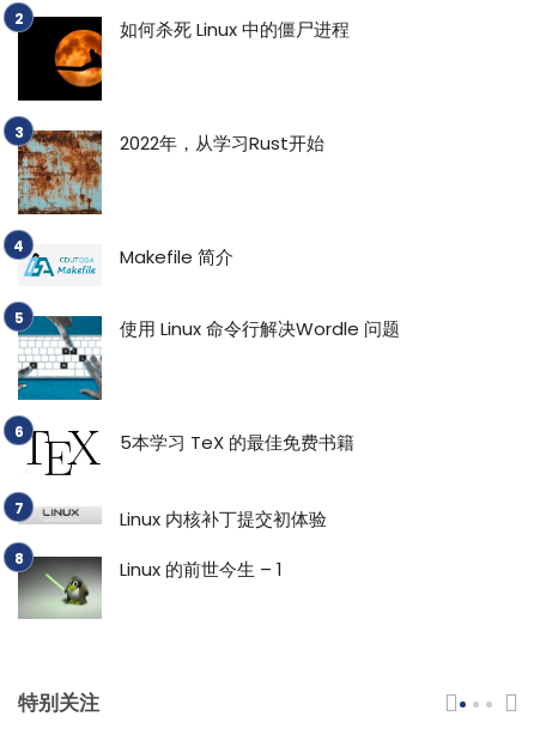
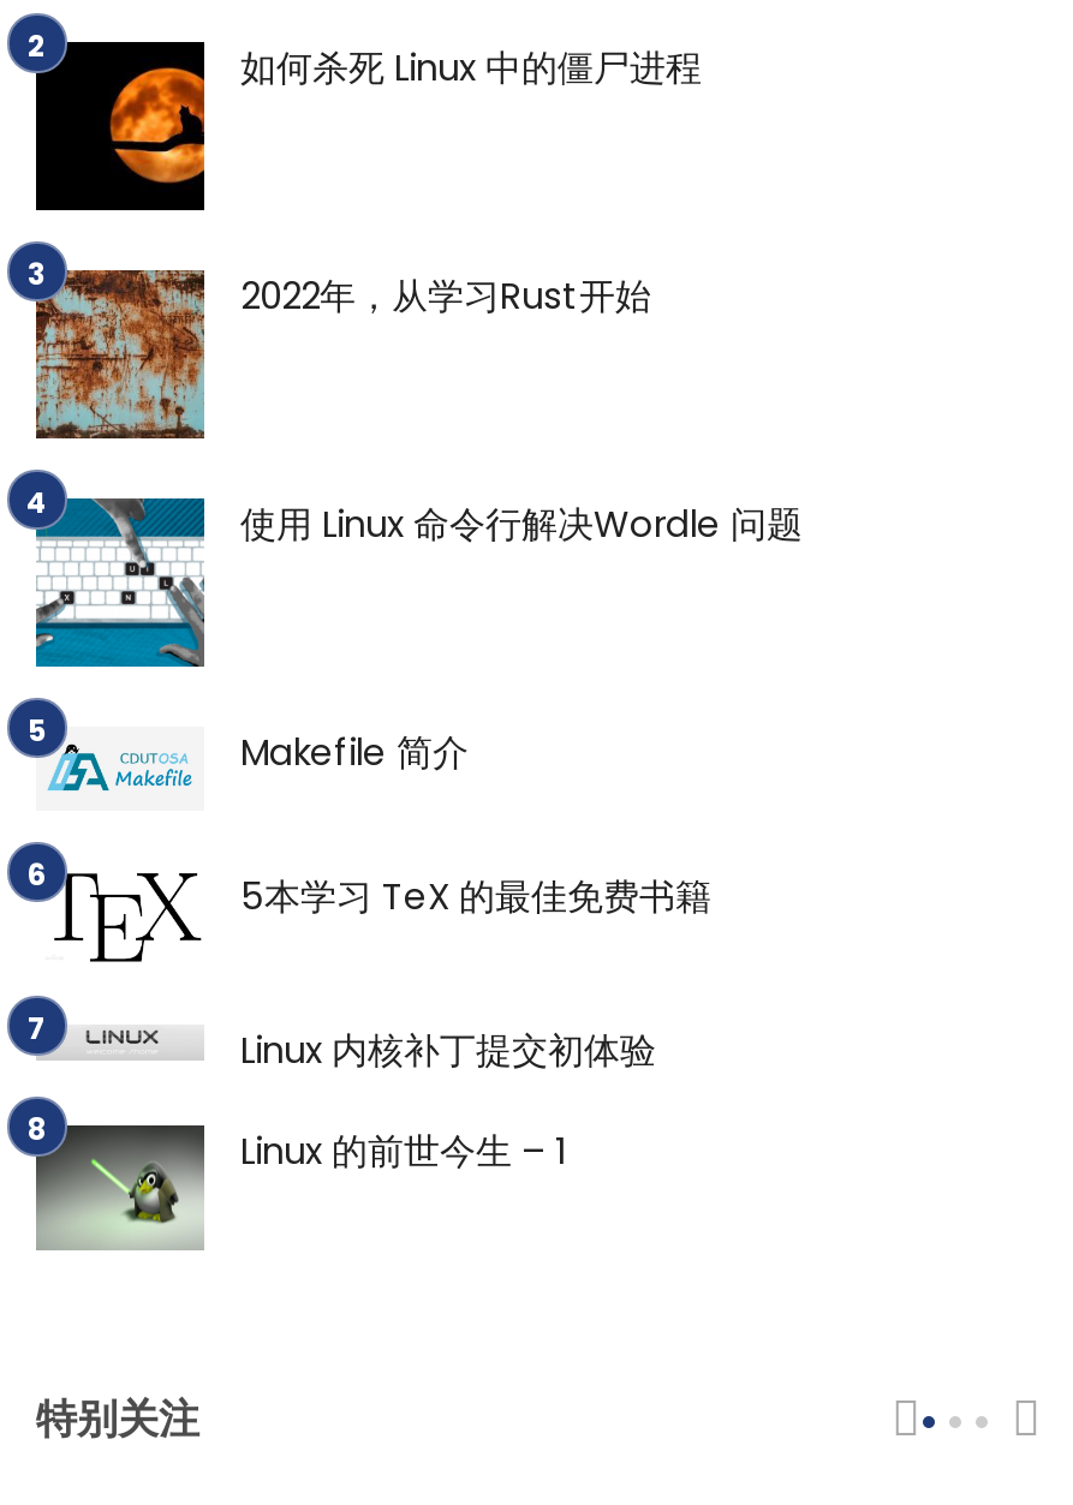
moved [0,231,233,278] -> [0,700,469,794]: [image] | Makefile 简介
moved [17,315,400,401] -> [34,496,803,669]: [image] | 使用 Linux 命令行解决Wordle 问题

